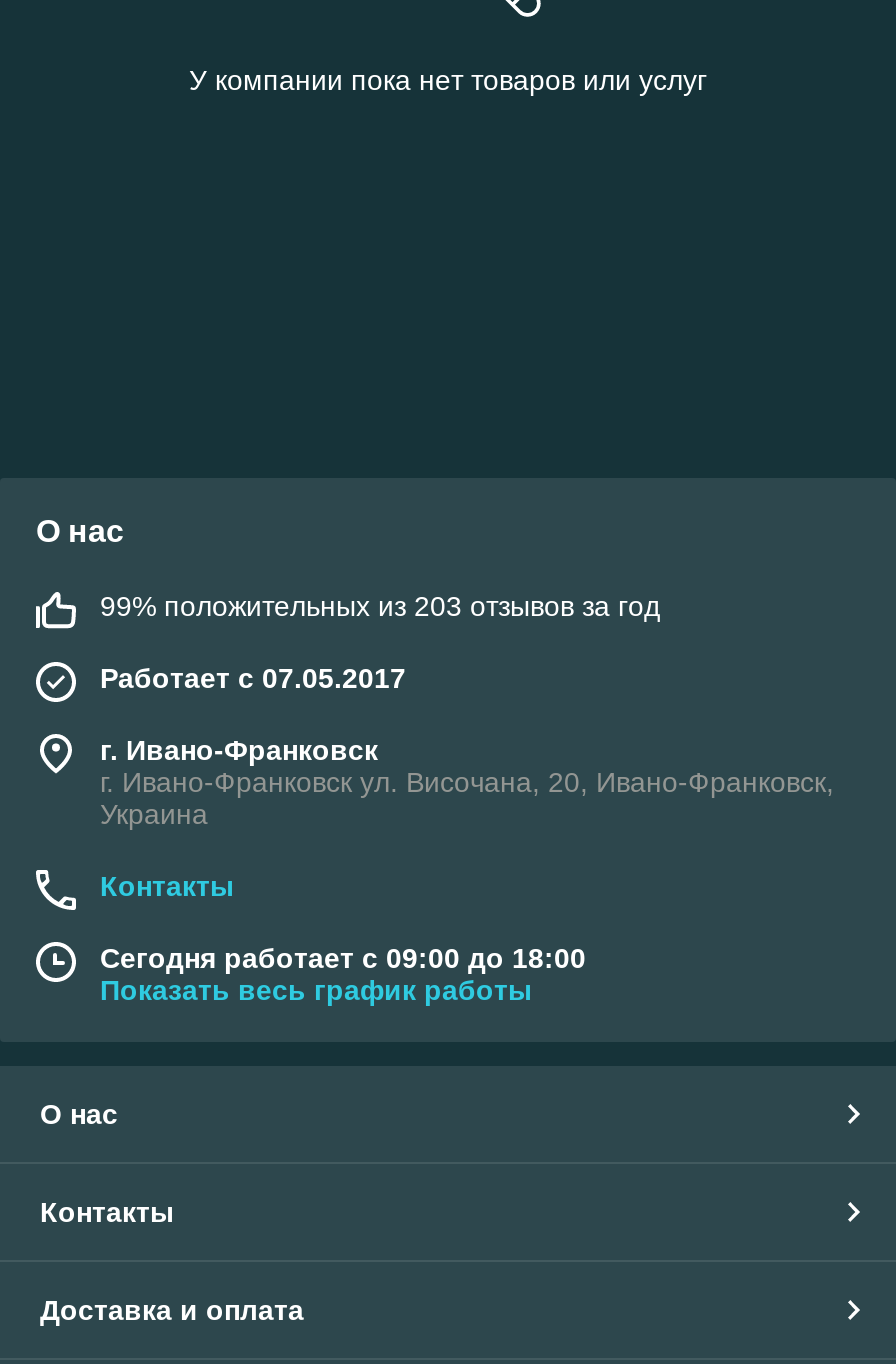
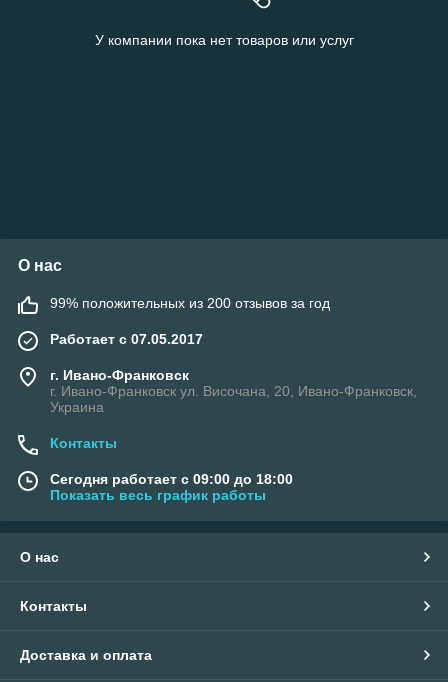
[100,591,660,623] 99% положительных из 203 отзывов за год -> [50,295,330,311] 99% положительных из 200 отзывов за год

